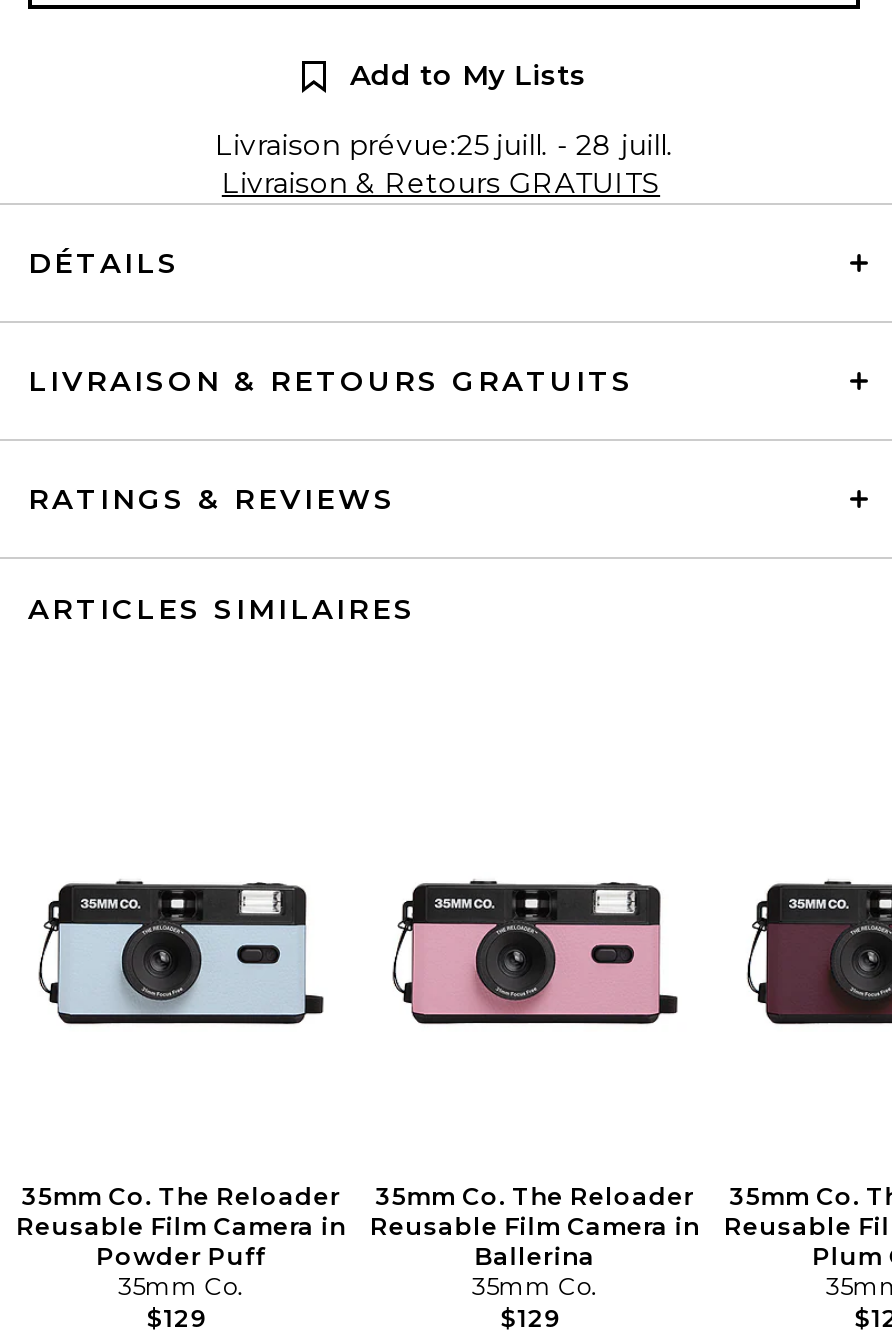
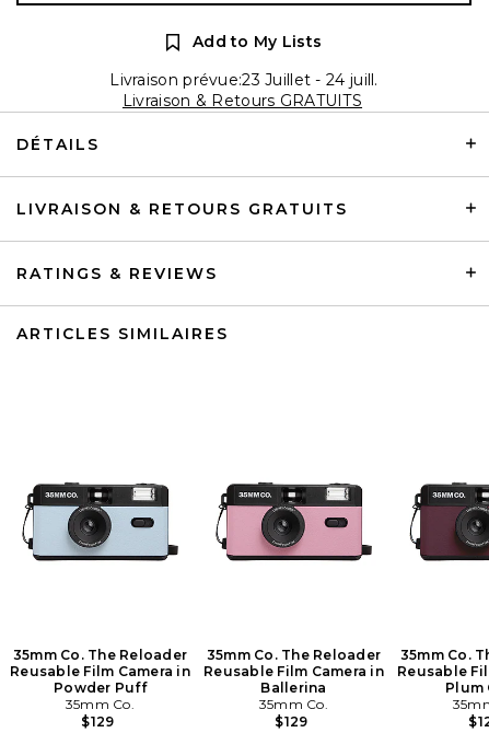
[215,127,673,163] Livraison prévue:25 juill. - 28 juill. -> [110,70,378,89] Livraison prévue:23 Juillet - 24 juill.

